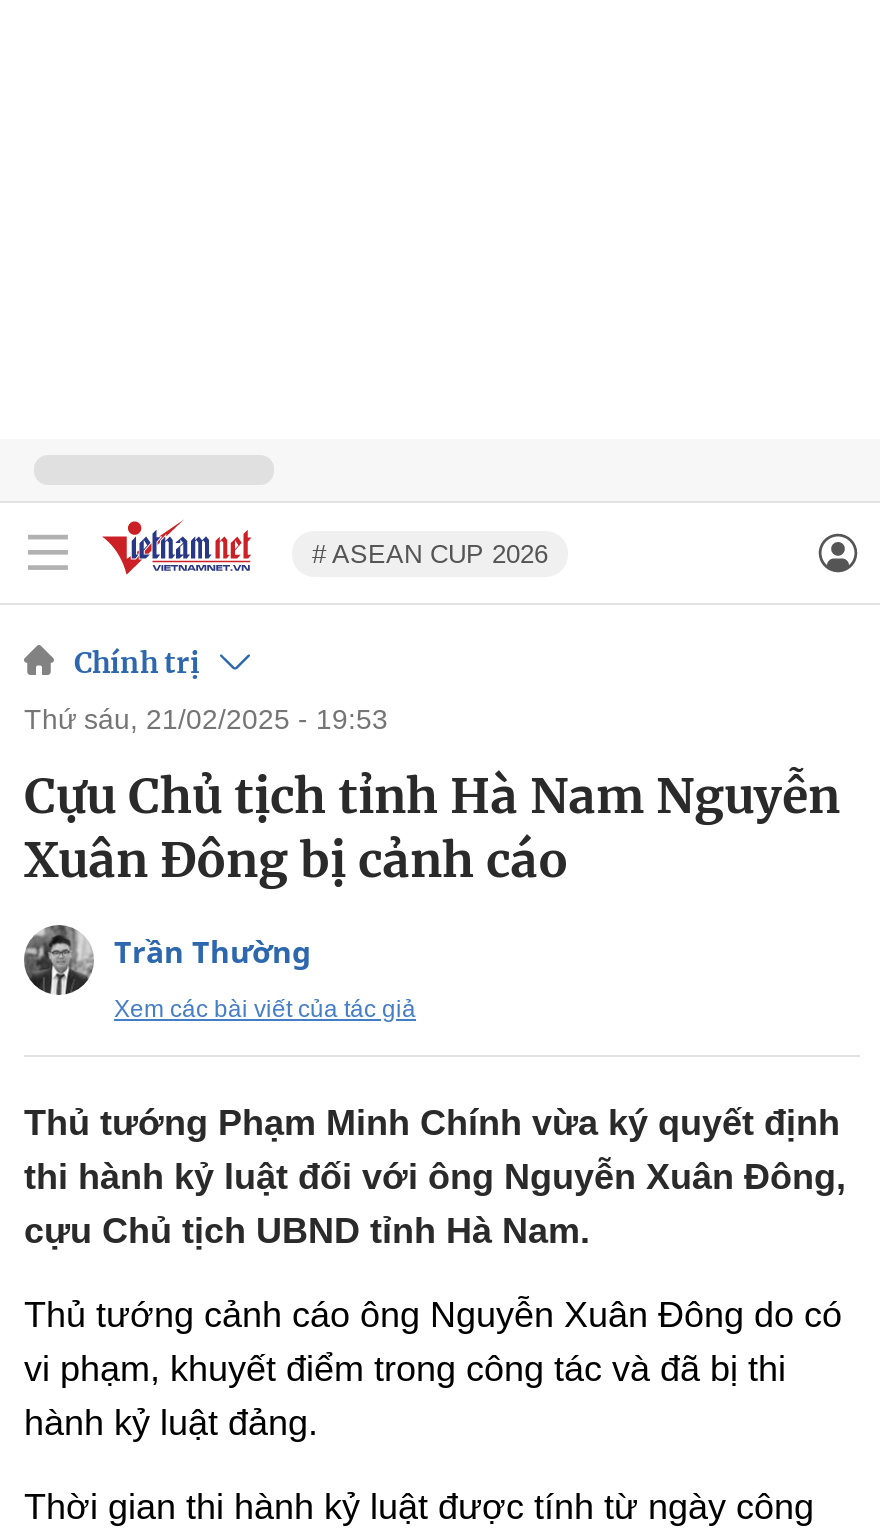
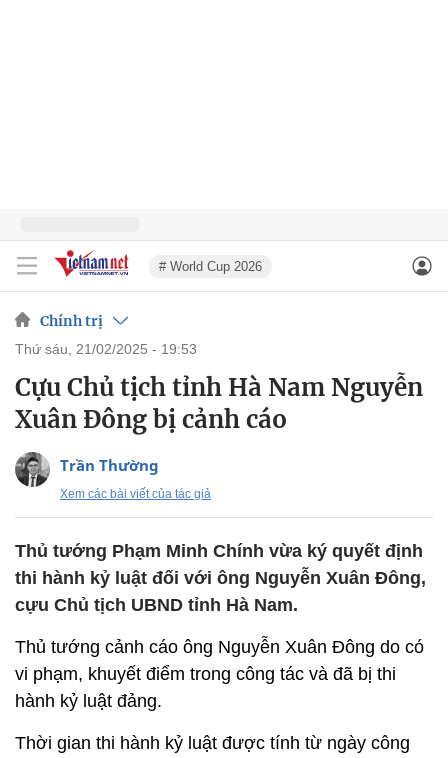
[312,538,548,568] # ASEAN CUP 2026 -> [159,258,262,273] # World Cup 2026

